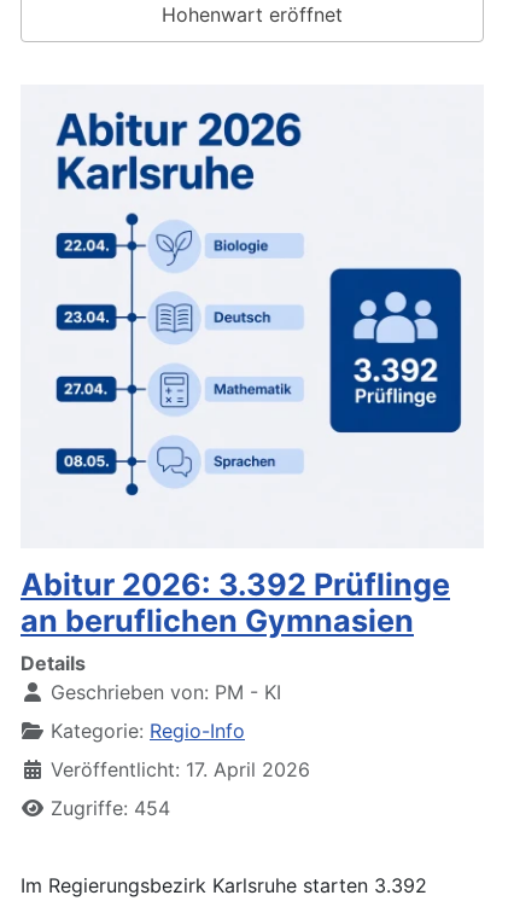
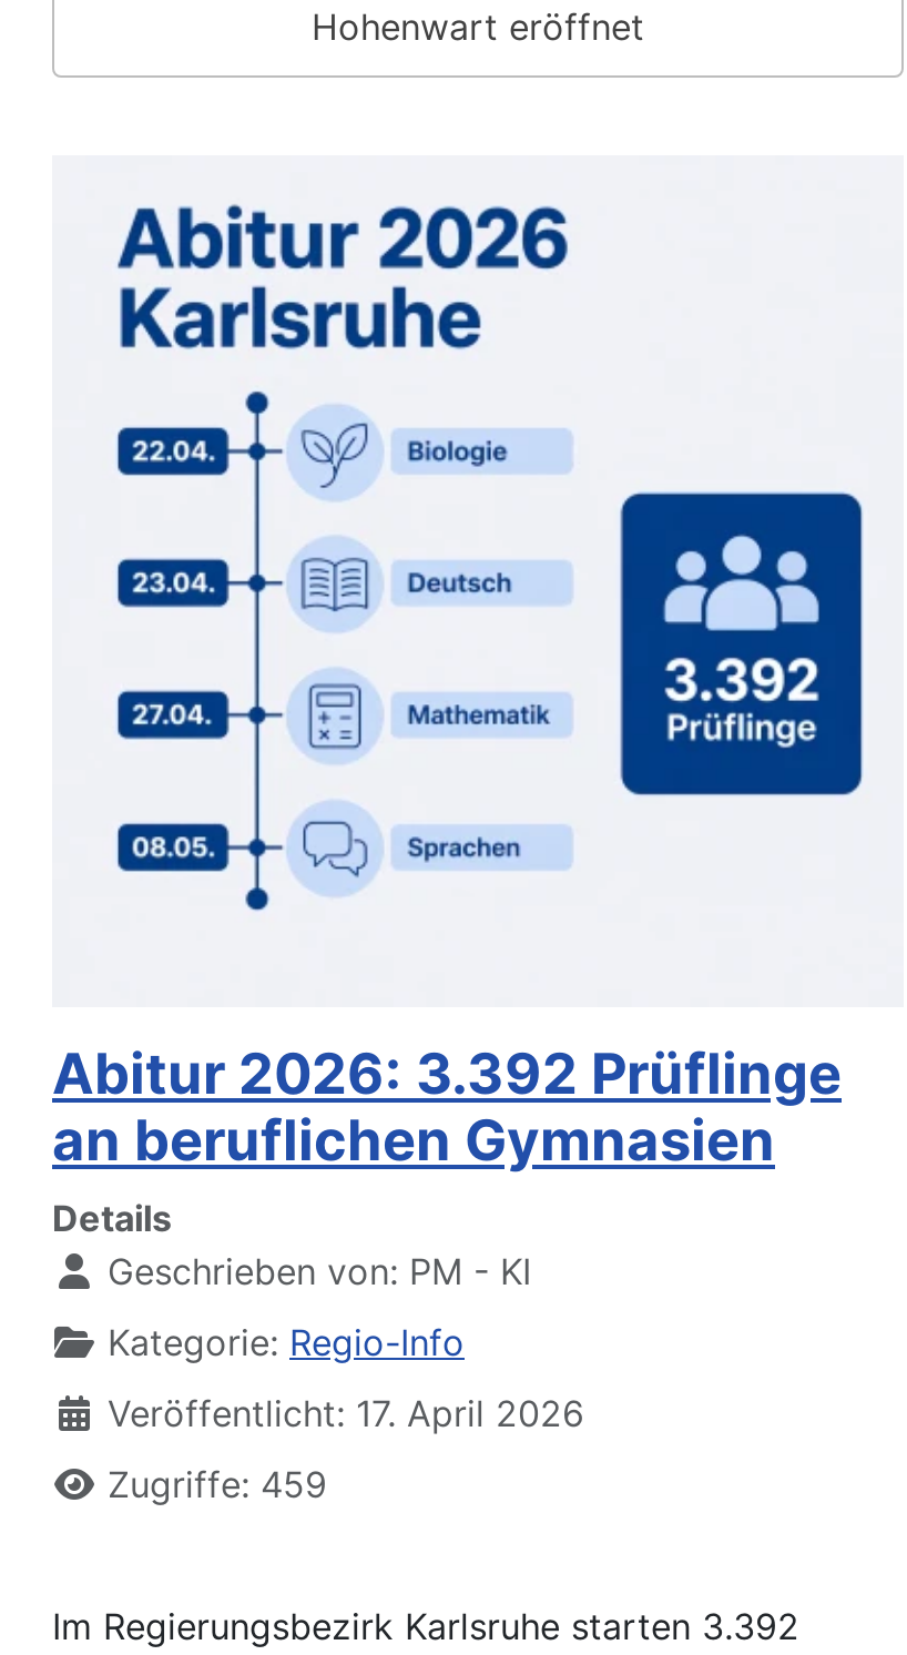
[51,796,170,820] Zugriffe: 454 -> [108,1462,327,1506] Zugriffe: 459

